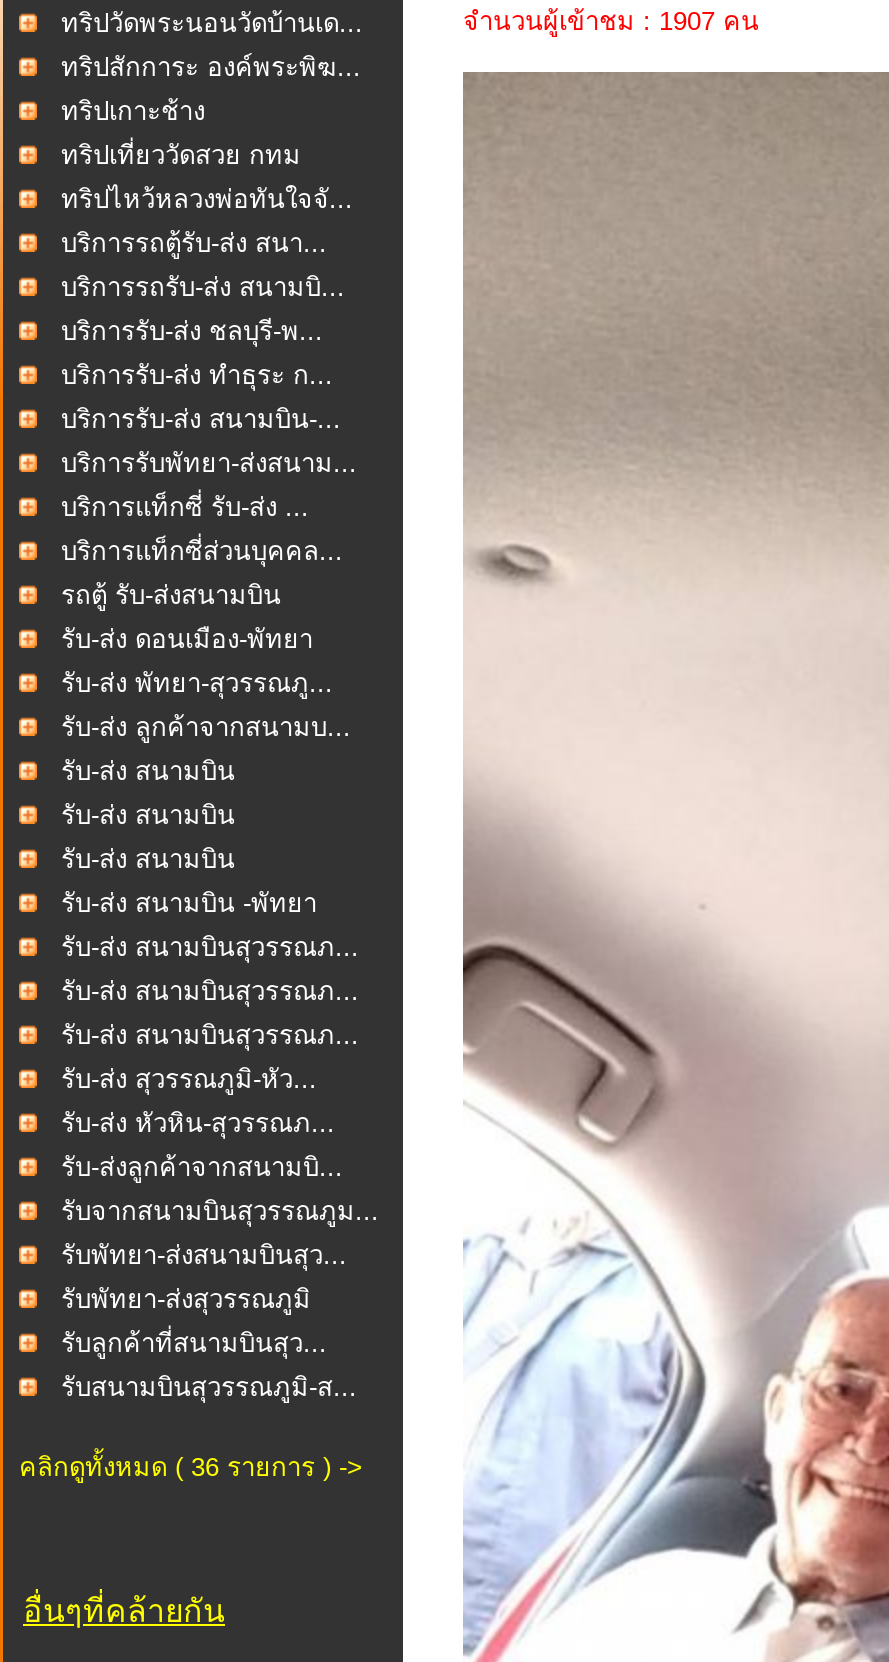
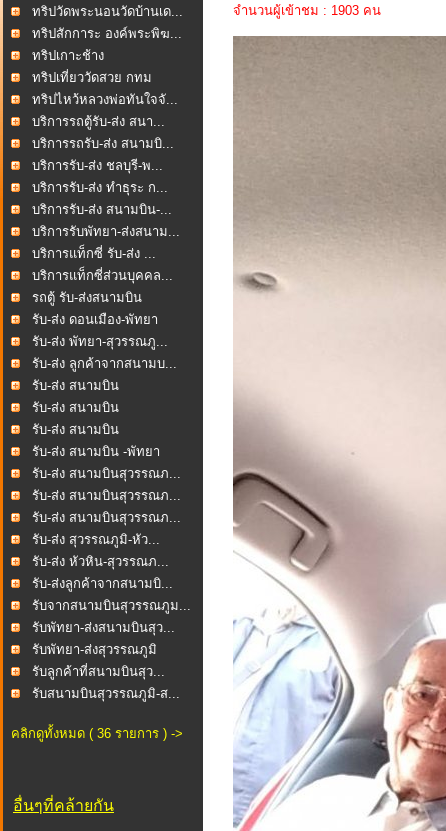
[463,6,759,36] จำนวนผู้เข้าชม : 1907 คน -> [233,3,381,18] จำนวนผู้เข้าชม : 1903 คน

